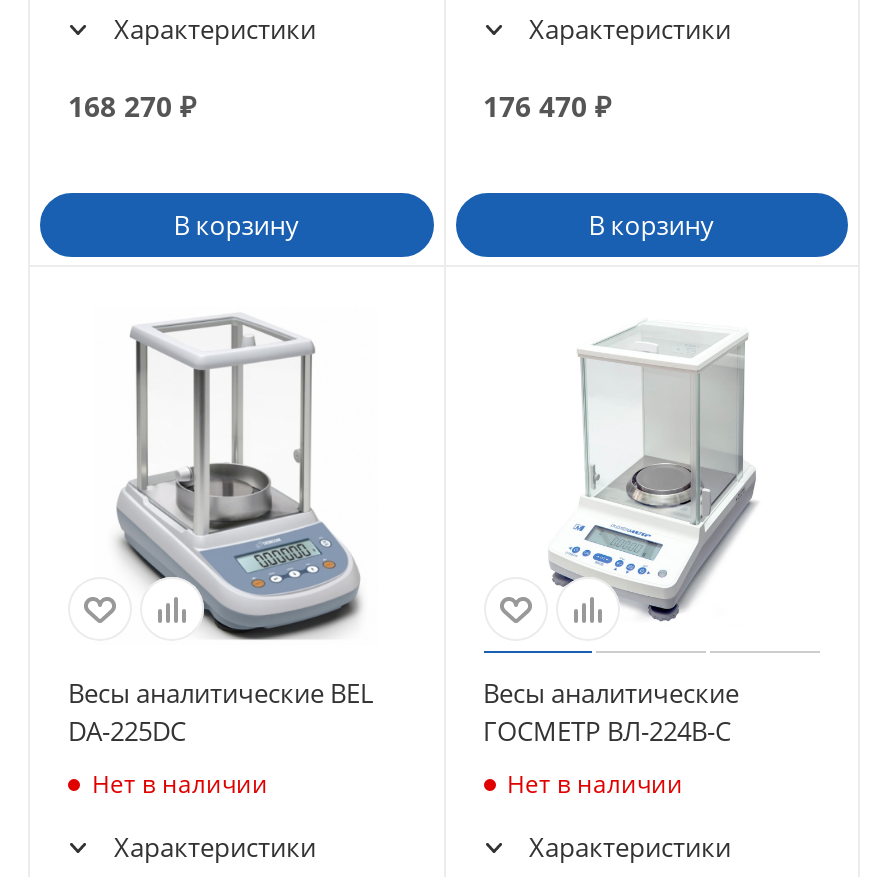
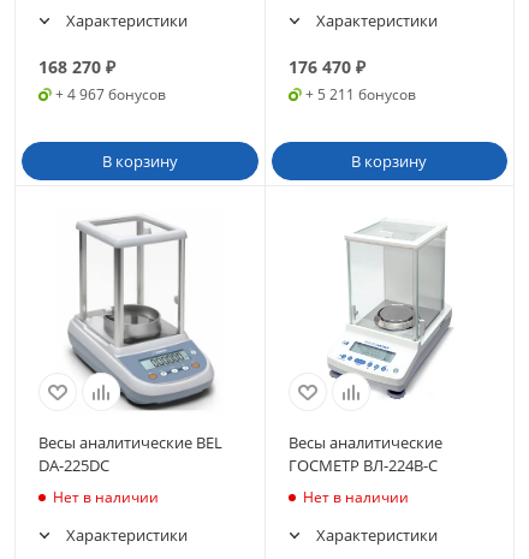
none -> [55,85,166,105] + 4 967 бонусов
none -> [305,85,415,105] + 5 211 бонусов

